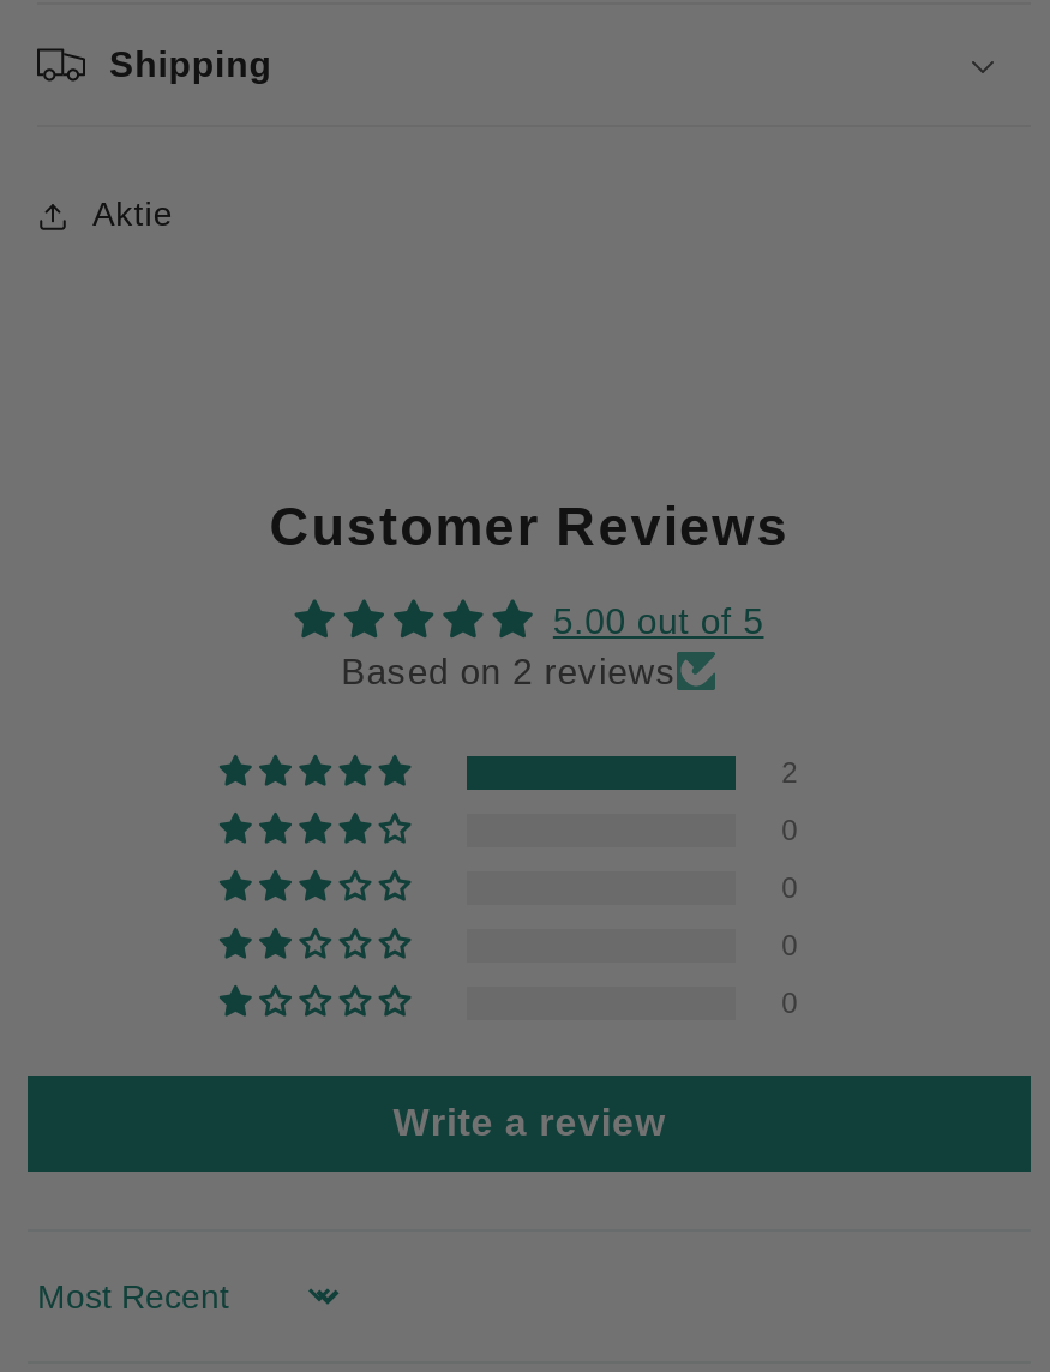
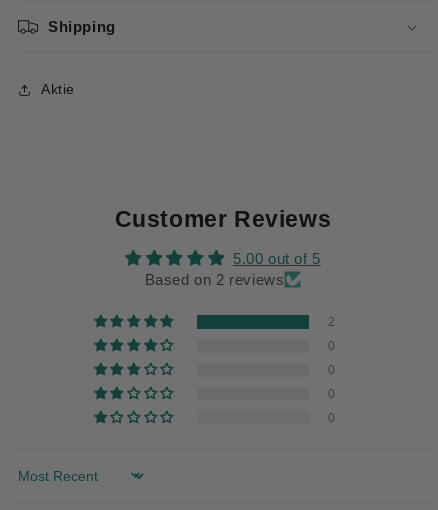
[393,1101,665,1142] Write a review -> none

